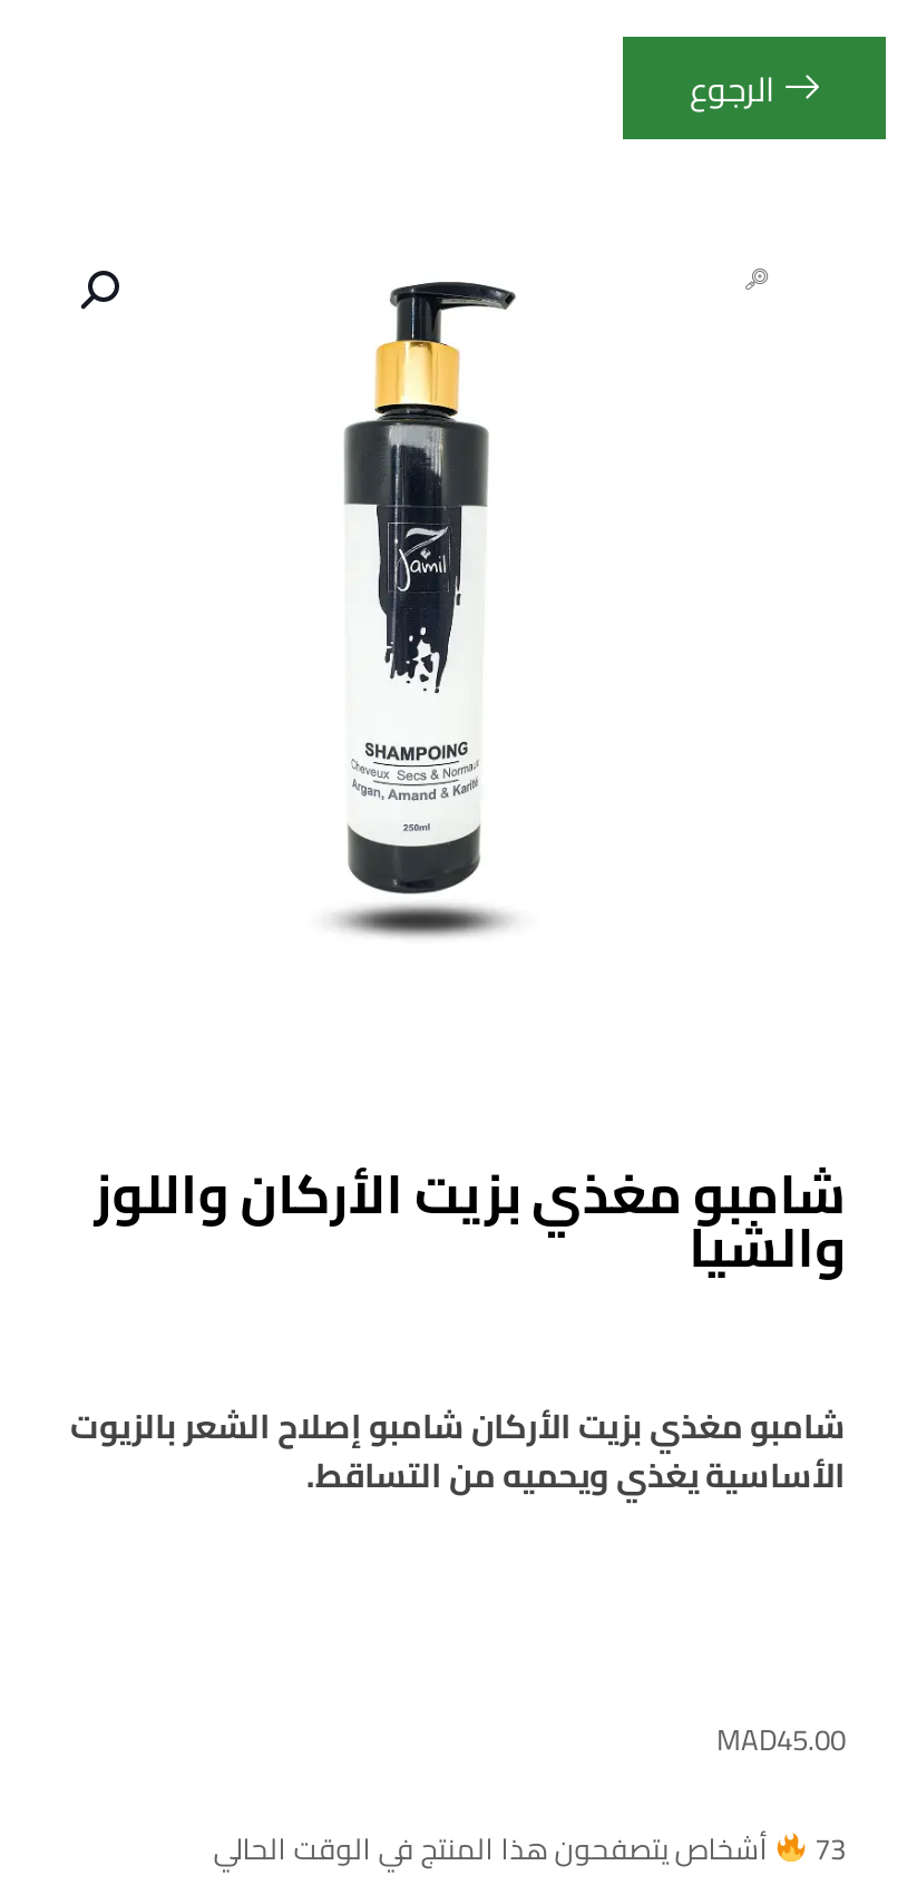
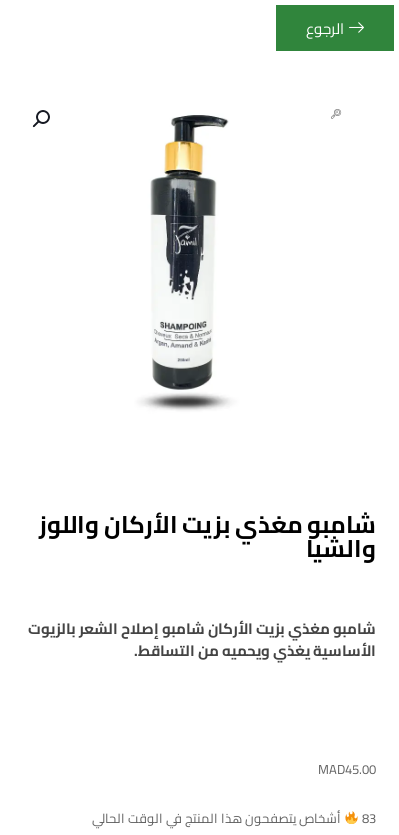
[213,1822,846,1875] 73 أشخاص يتصفحون هذا المنتج في الوقت الحالي -> [92,806,376,830] 83 أشخاص يتصفحون هذا المنتج في الوقت الحالي

